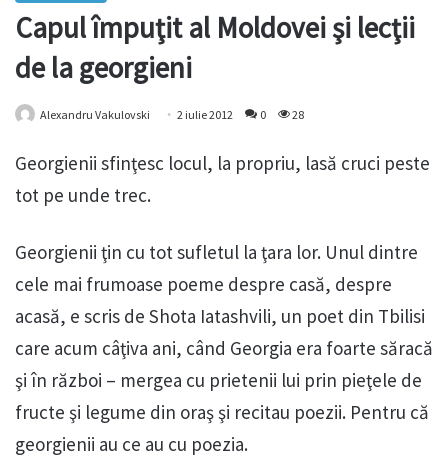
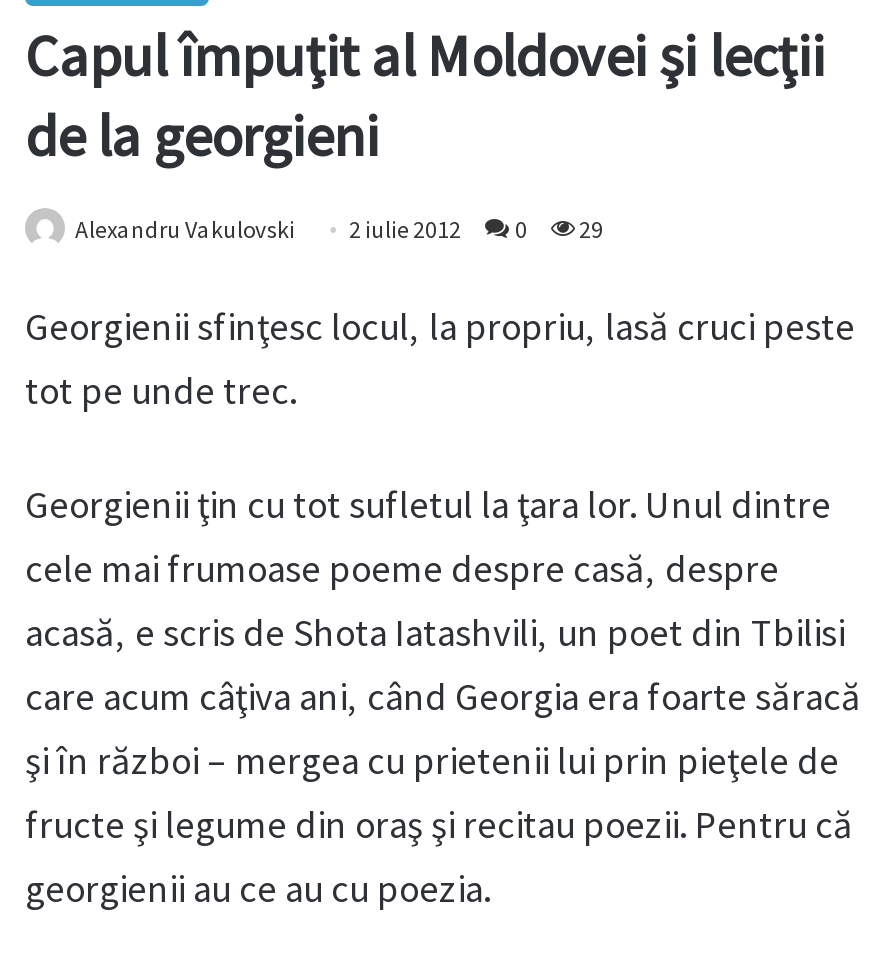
[40,107,304,122] Alexandru Vakulovski 2 iulie 2012 0 28 -> [75,215,603,245] Alexandru Vakulovski 2 iulie 2012 0 29

